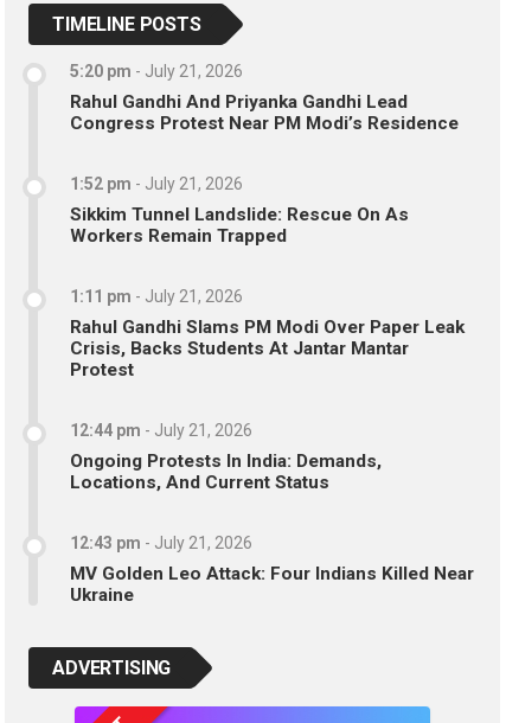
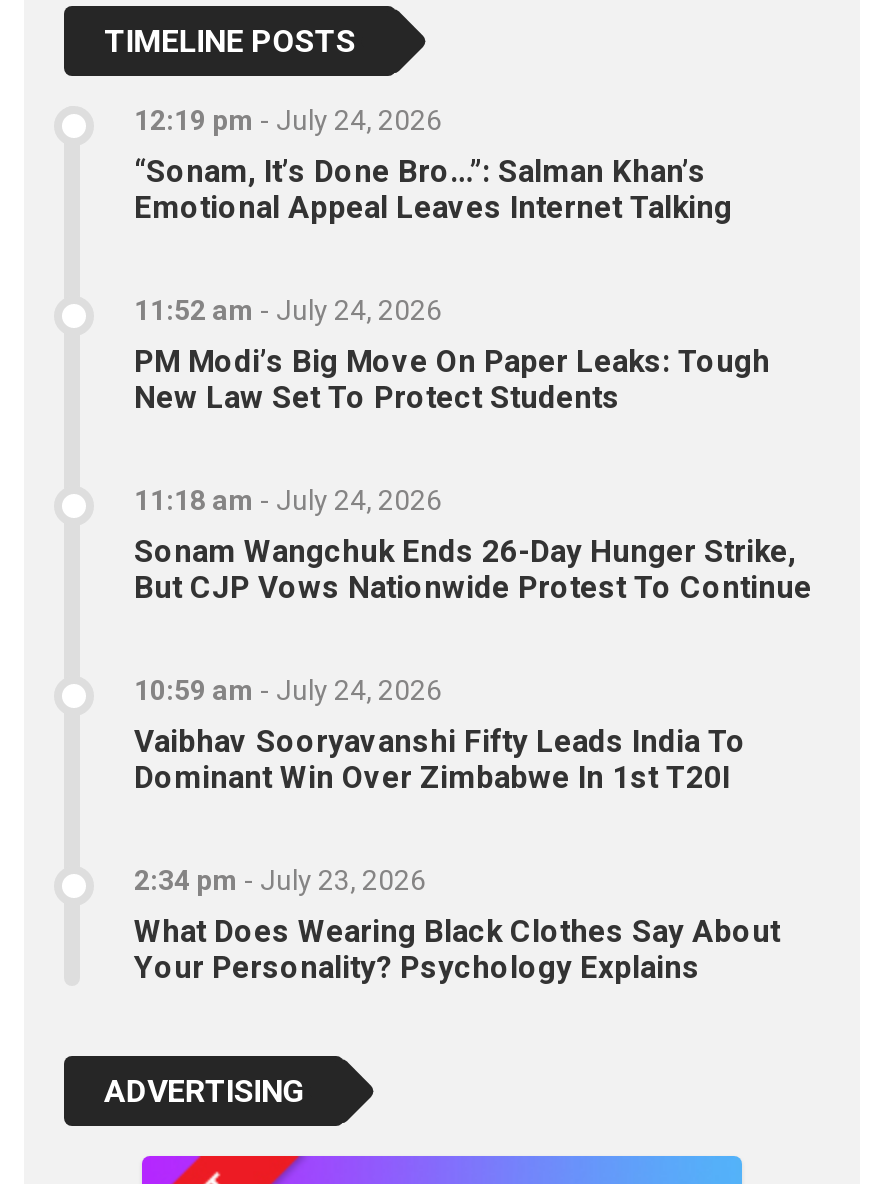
[70,62,243,81] 5:20 pm - July 21, 2026 -> [134,104,442,136] 12:19 pm - July 24, 2026
[70,91,459,134] Rahul Gandhi And Priyanka Gandhi Lead | Congress Protest Near PM Modi’s Residence -> [134,154,732,226] “Sonam, It’s Done Bro…”: Salman Khan’s | Emotional Appeal Leaves Internet Talking
[70,174,243,193] 1:52 pm - July 21, 2026 -> [134,294,442,326] 11:52 am - July 24, 2026
[70,204,409,247] Sikkim Tunnel Landslide: Rescue On As | Workers Remain Trapped -> [134,344,770,416] PM Modi’s Big Move On Paper Leaks: Tough | New Law Set To Protect Students
[70,287,243,306] 1:11 pm - July 21, 2026 -> [134,484,442,516] 11:18 am - July 24, 2026
[70,316,465,380] Rahul Gandhi Slams PM Modi Over Paper Leak | Crisis, Backs Students At Jantar Mantar | Protest -> [134,534,812,606] Sonam Wangchuk Ends 26-Day Hunger Strike, | But CJP Vows Nationwide Protest To Continue
[70,421,252,440] 12:44 pm - July 21, 2026 -> [134,674,442,706] 10:59 am - July 24, 2026
[70,450,382,493] Ongoing Protests In India: Demands, | Locations, And Current Status -> [134,724,746,796] Vaibhav Sooryavanshi Fifty Leads India To | Dominant Win Over Zimbabwe In 1st T20I
[70,533,252,552] 12:43 pm - July 21, 2026 -> [134,864,426,896] 2:34 pm - July 23, 2026
[70,563,474,606] MV Golden Leo Attack: Four Indians Killed Near | Ukraine -> [134,914,780,986] What Does Wearing Black Clothes Say About | Your Personality? Psychology Explains

